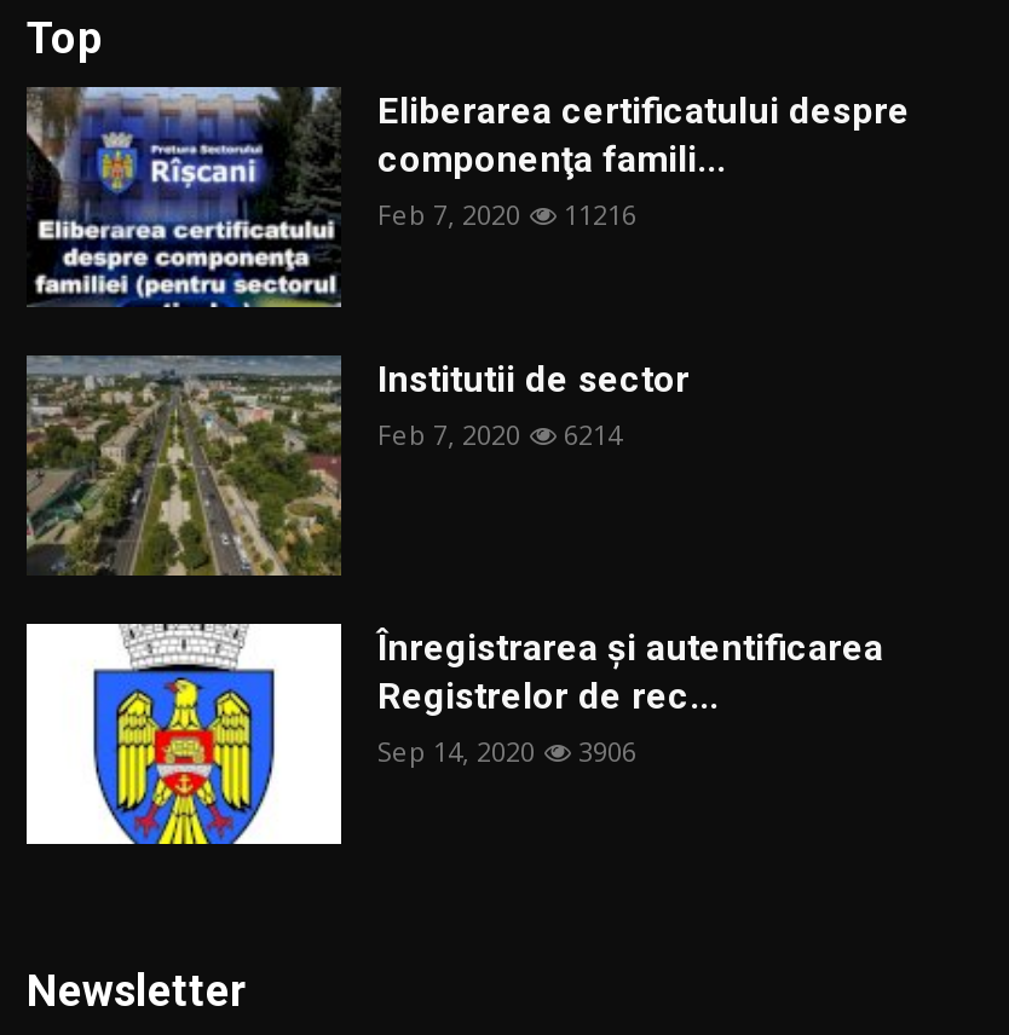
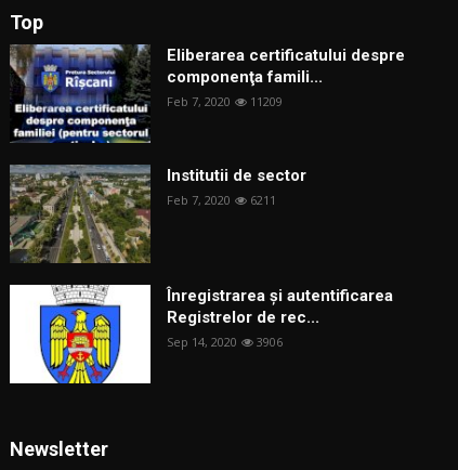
[377,195,636,231] Feb 7, 2020 11216 -> [167,93,283,109] Feb 7, 2020 11209
[377,415,622,451] Feb 7, 2020 6214 -> [167,192,276,208] Feb 7, 2020 6211

